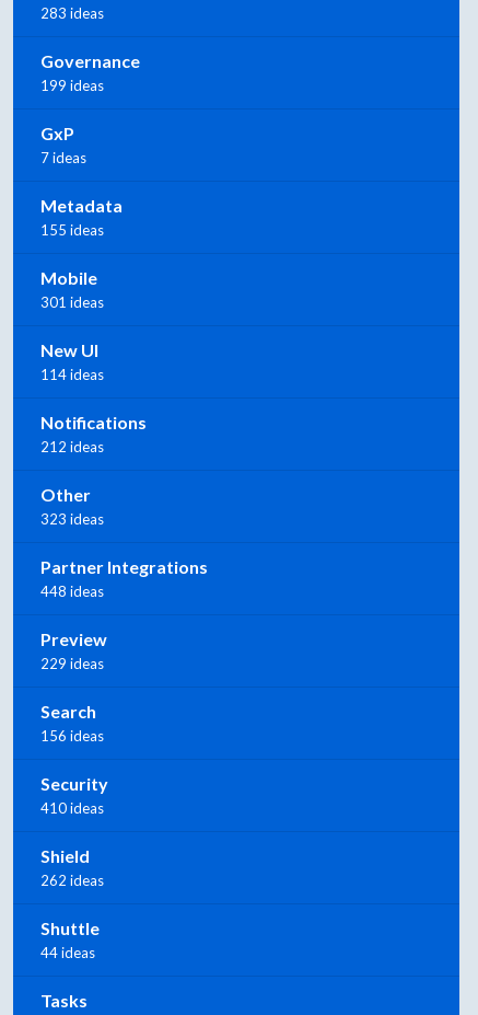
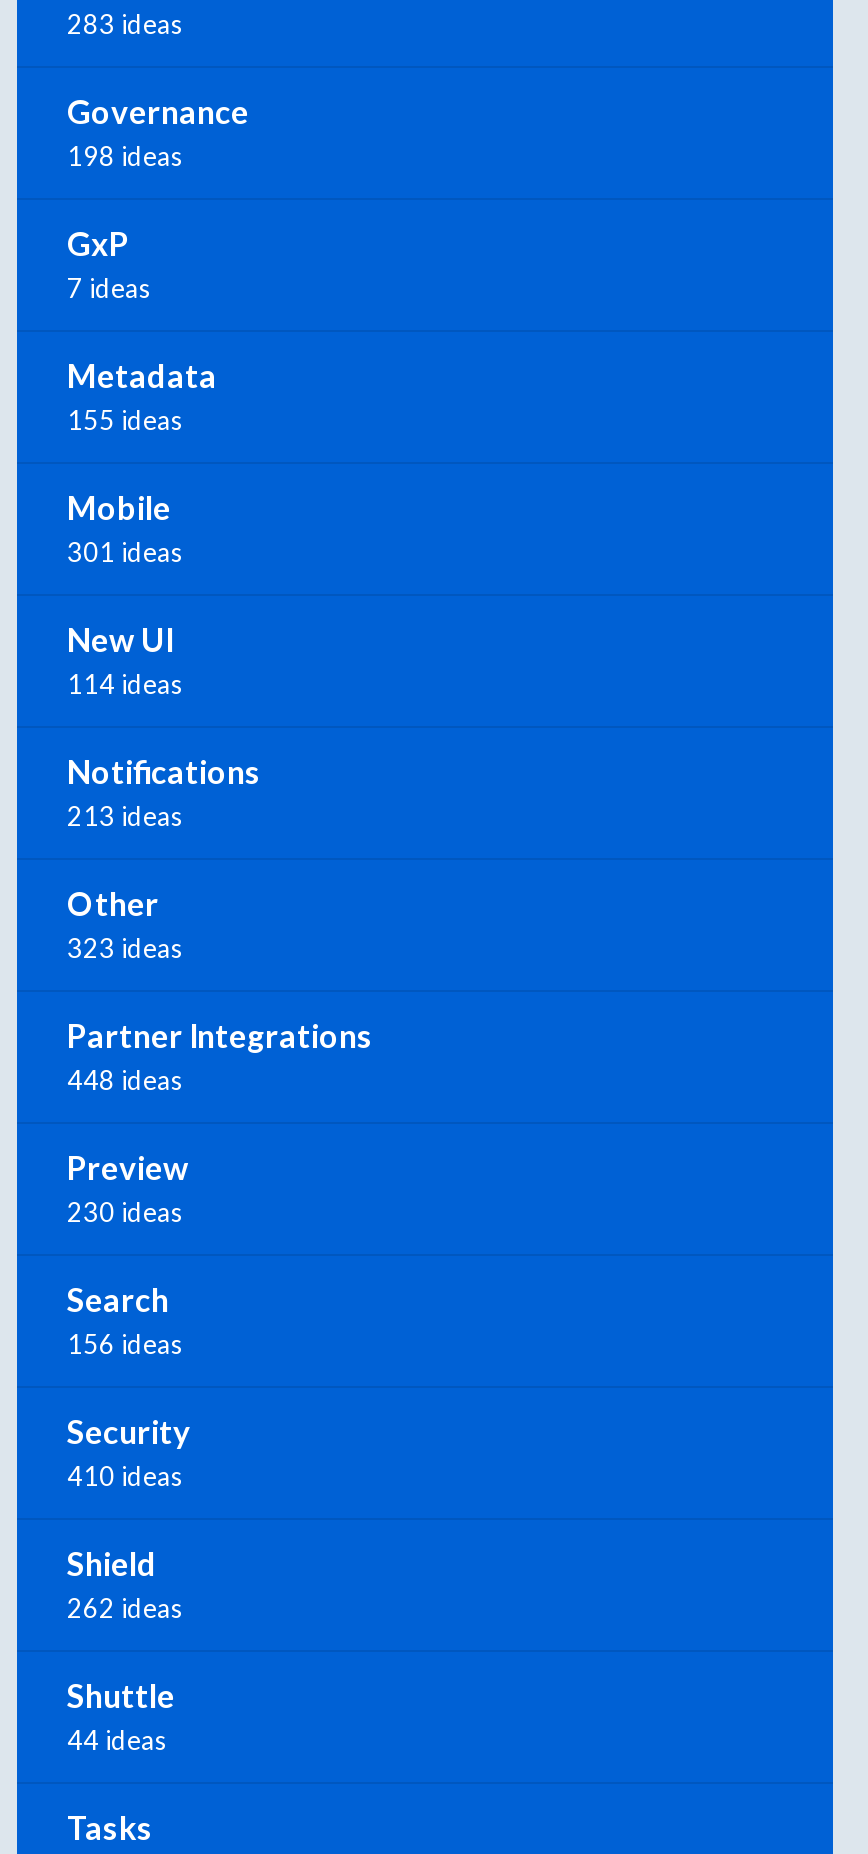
[40,77,104,95] 199 ideas -> [67,141,183,173] 198 ideas
[40,438,104,456] 212 ideas -> [67,801,183,833] 213 ideas
[40,655,104,673] 229 ideas -> [67,1197,183,1229] 230 ideas

